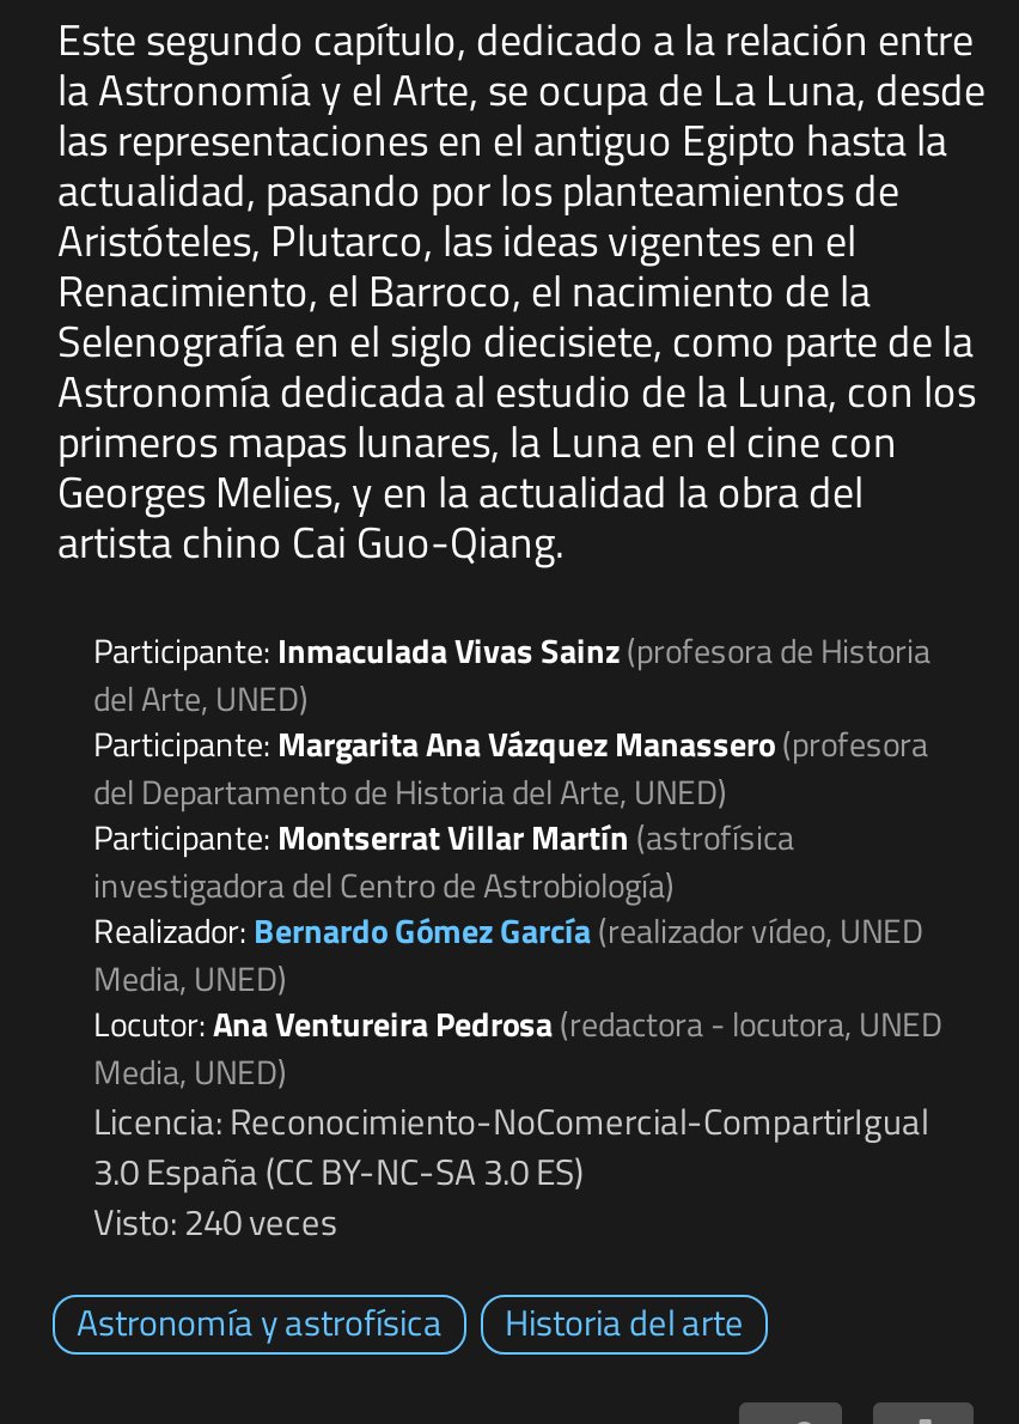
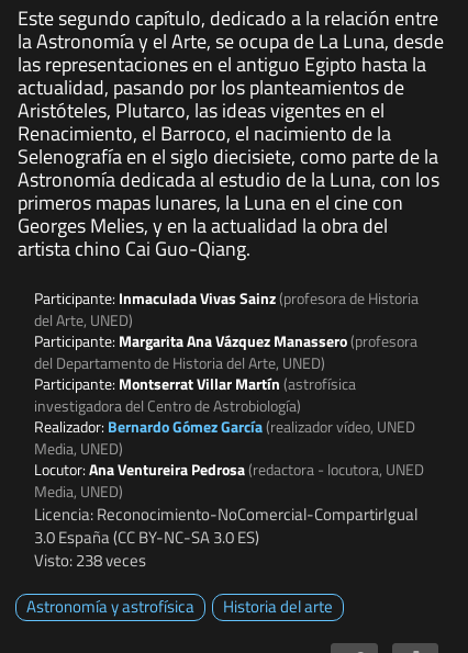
[93,1195,337,1250] Visto: 240 veces -> [34,548,146,573] Visto: 238 veces

